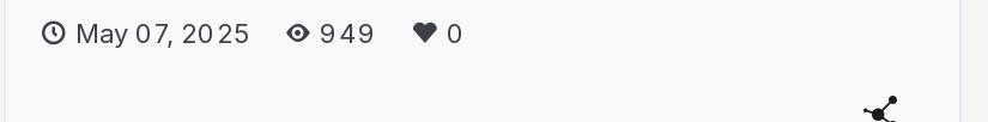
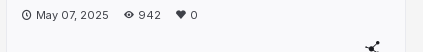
[320,17,377,50] 949 -> [138,8,161,22] 942

